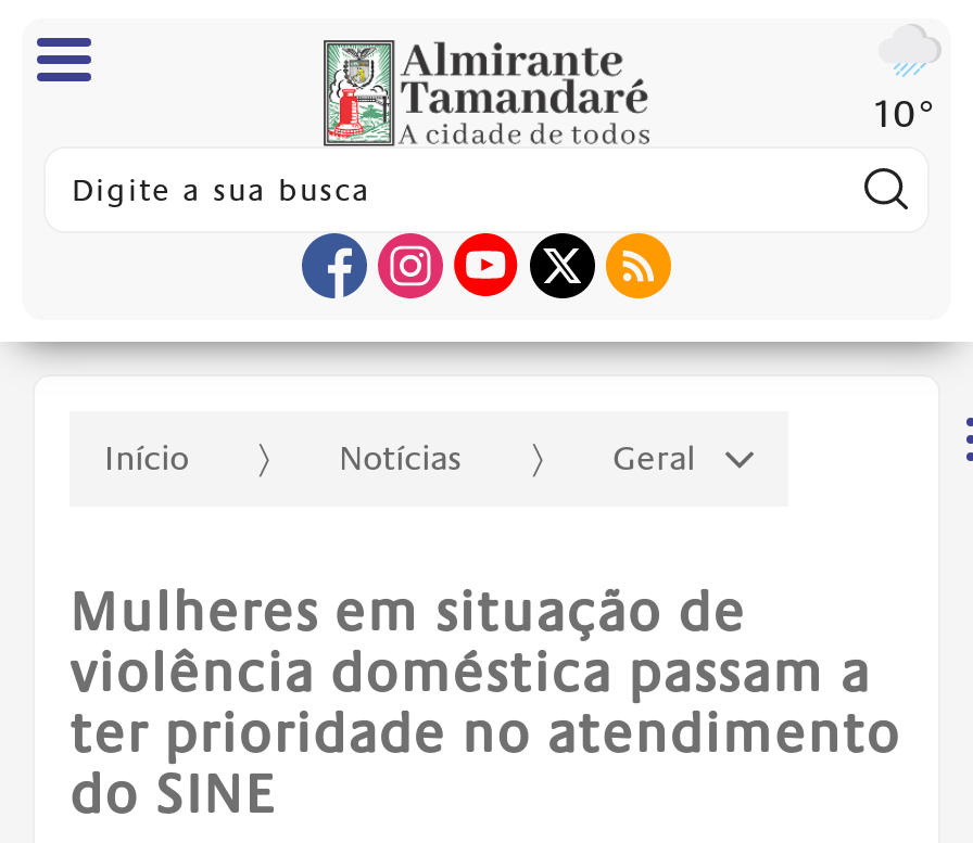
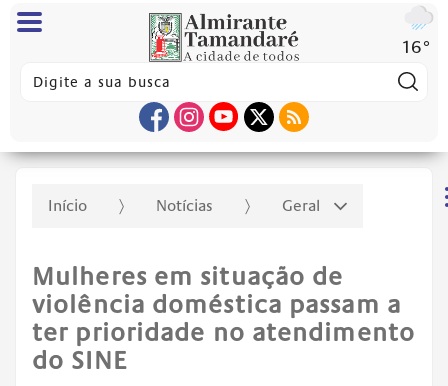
[871,92,936,137] 10° -> [401,37,431,58] 16°

